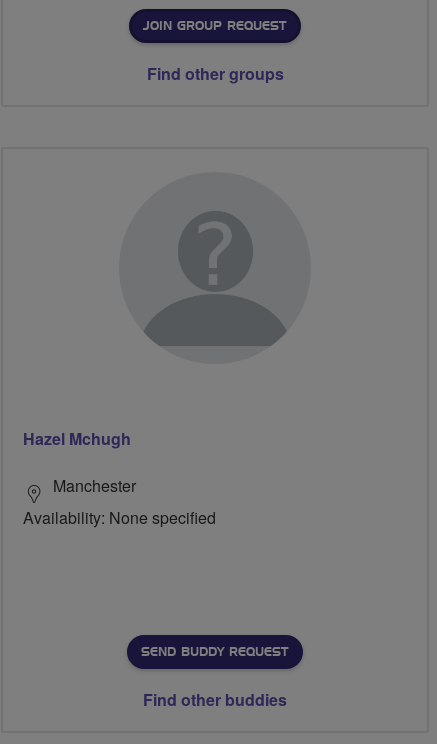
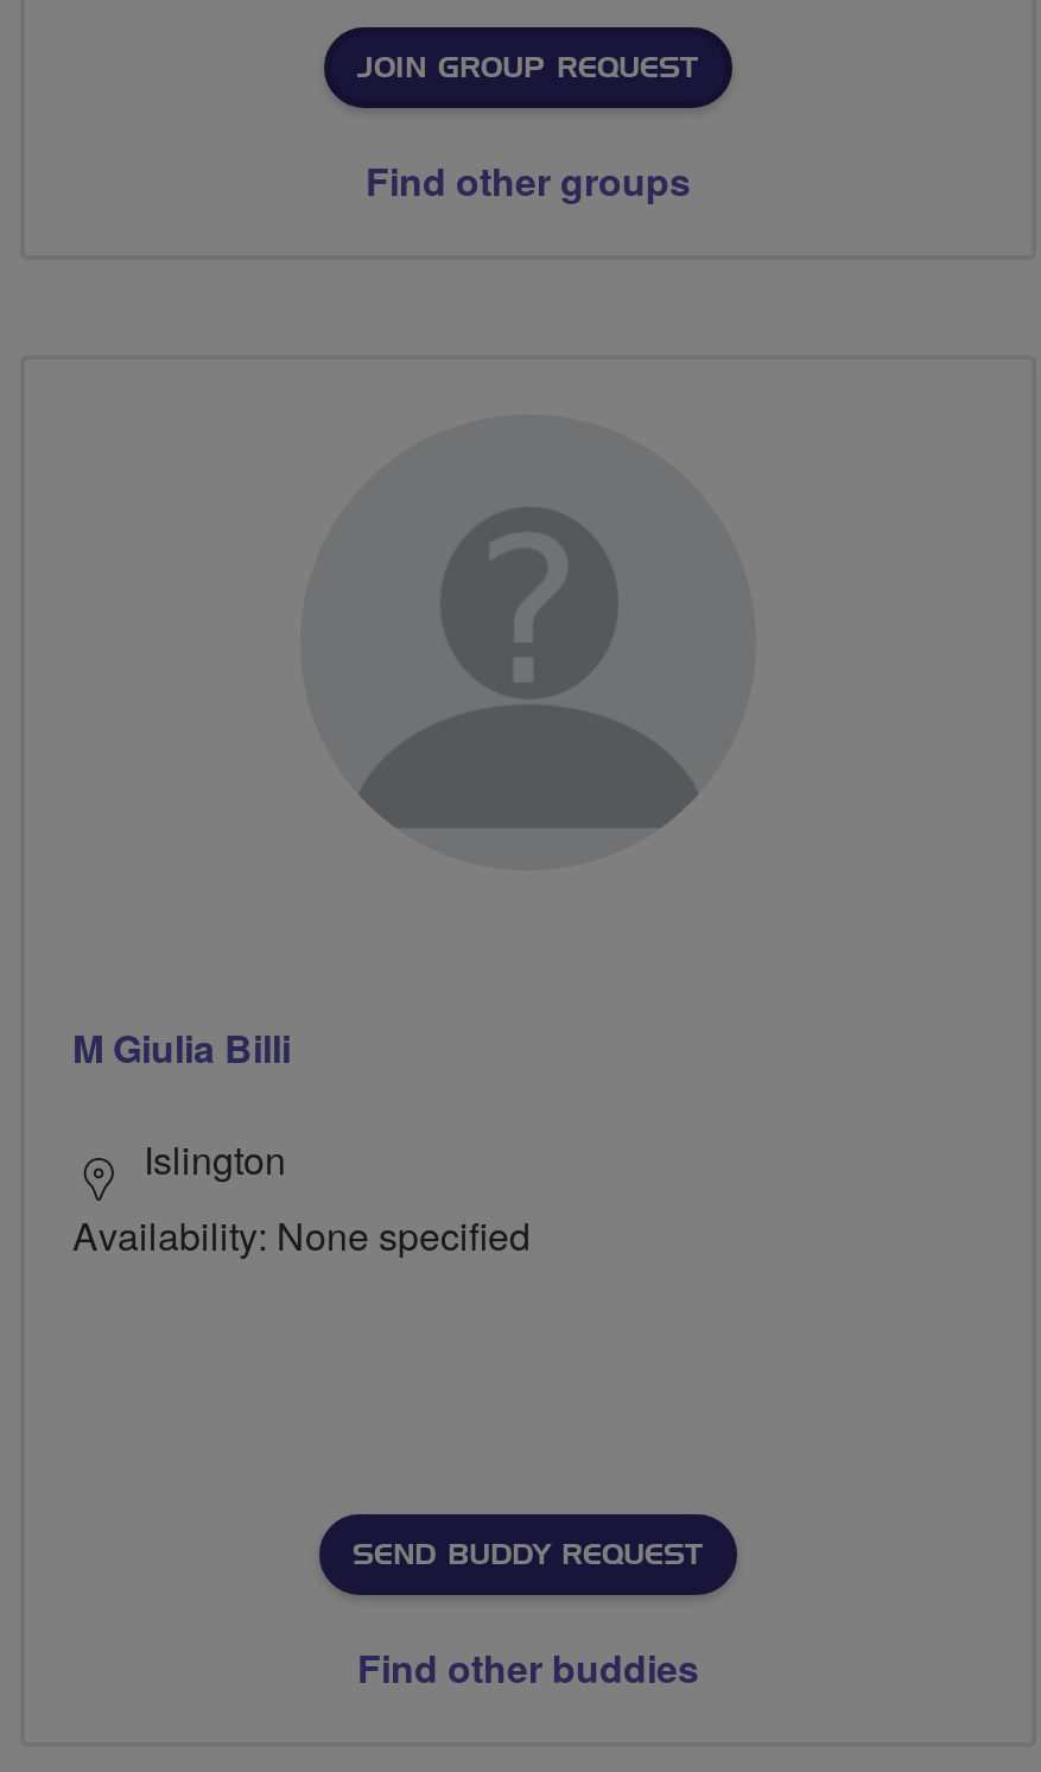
[23,426,131,449] Hazel Mchugh -> [72,1019,291,1074] M Giulia Billi
[53,473,136,496] Manchester -> [144,1131,286,1185] Islington

